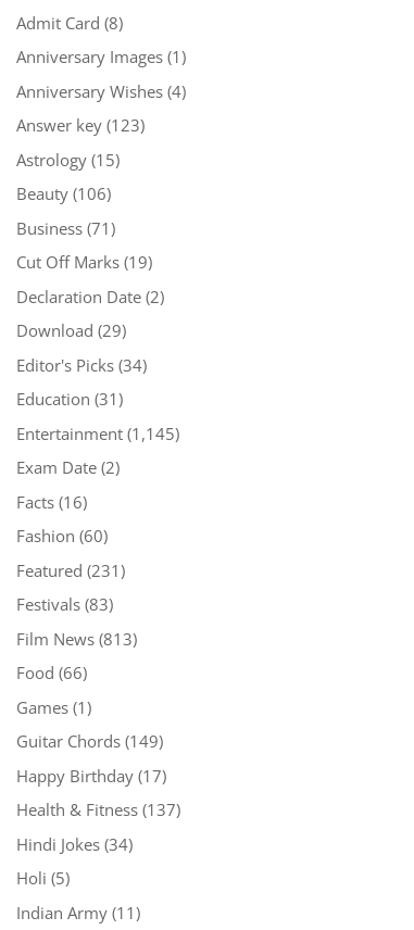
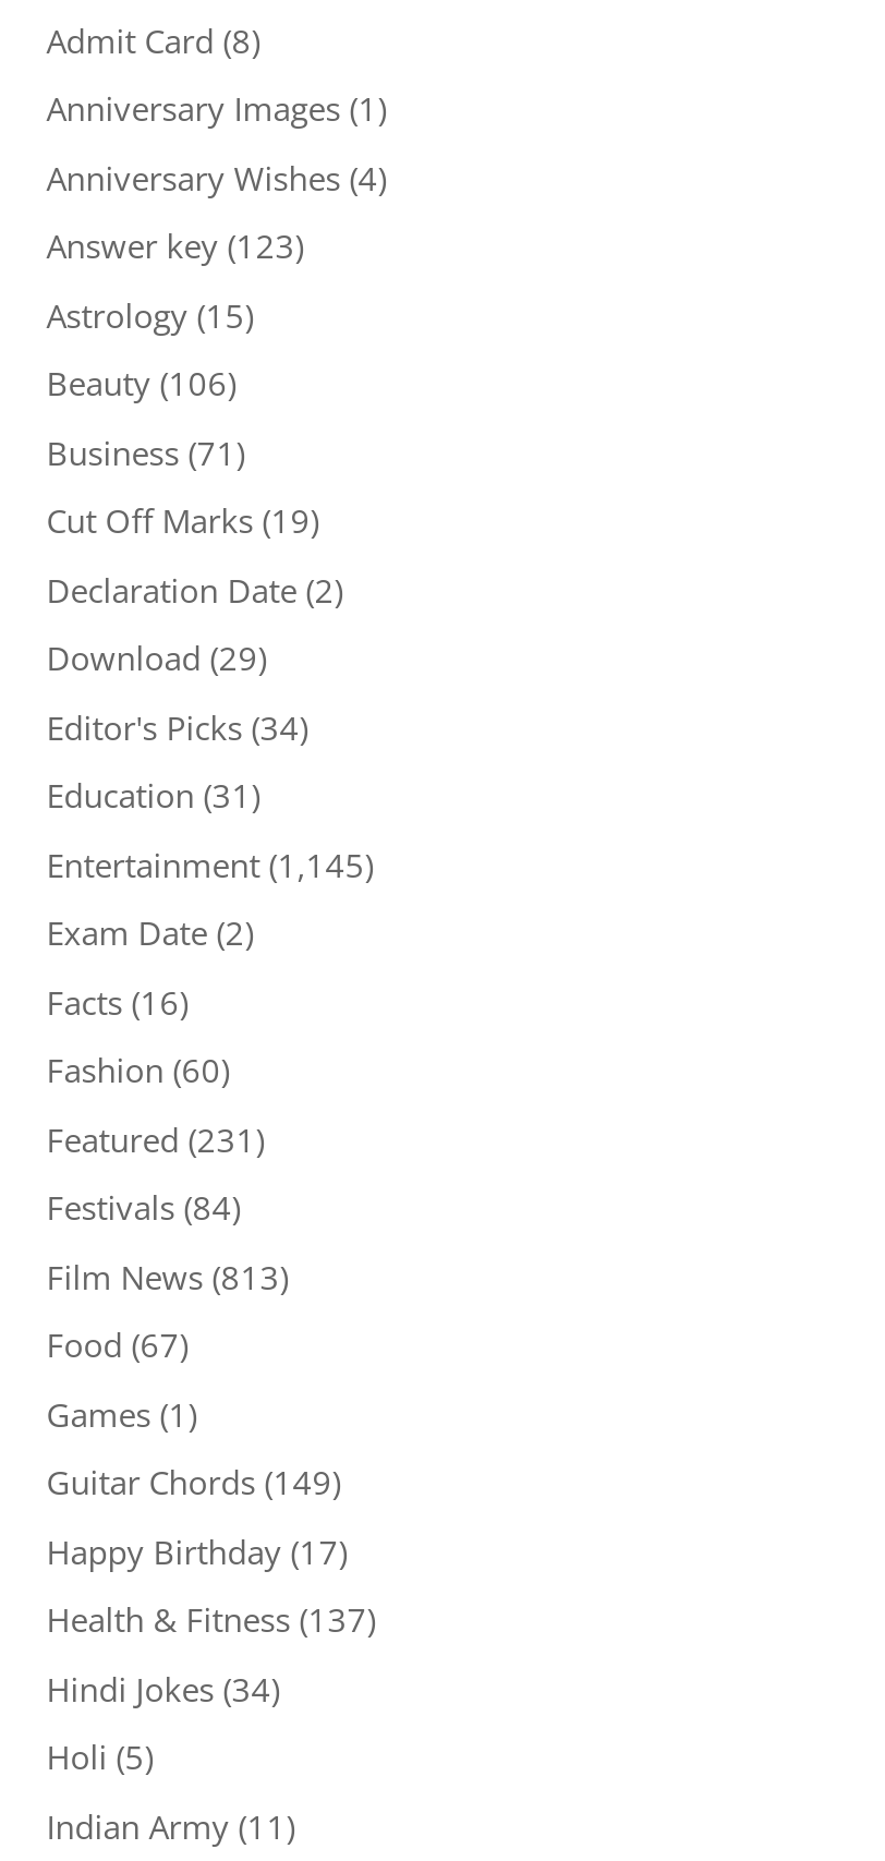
[16,594,113,615] Festivals (83) -> [46,1186,240,1229] Festivals (84)
[16,662,87,684] Food (66) -> [46,1323,188,1367] Food (67)

